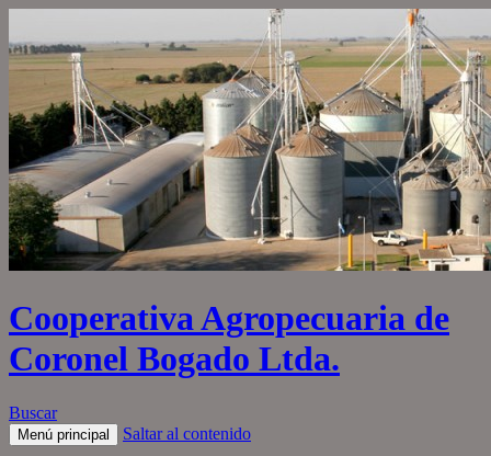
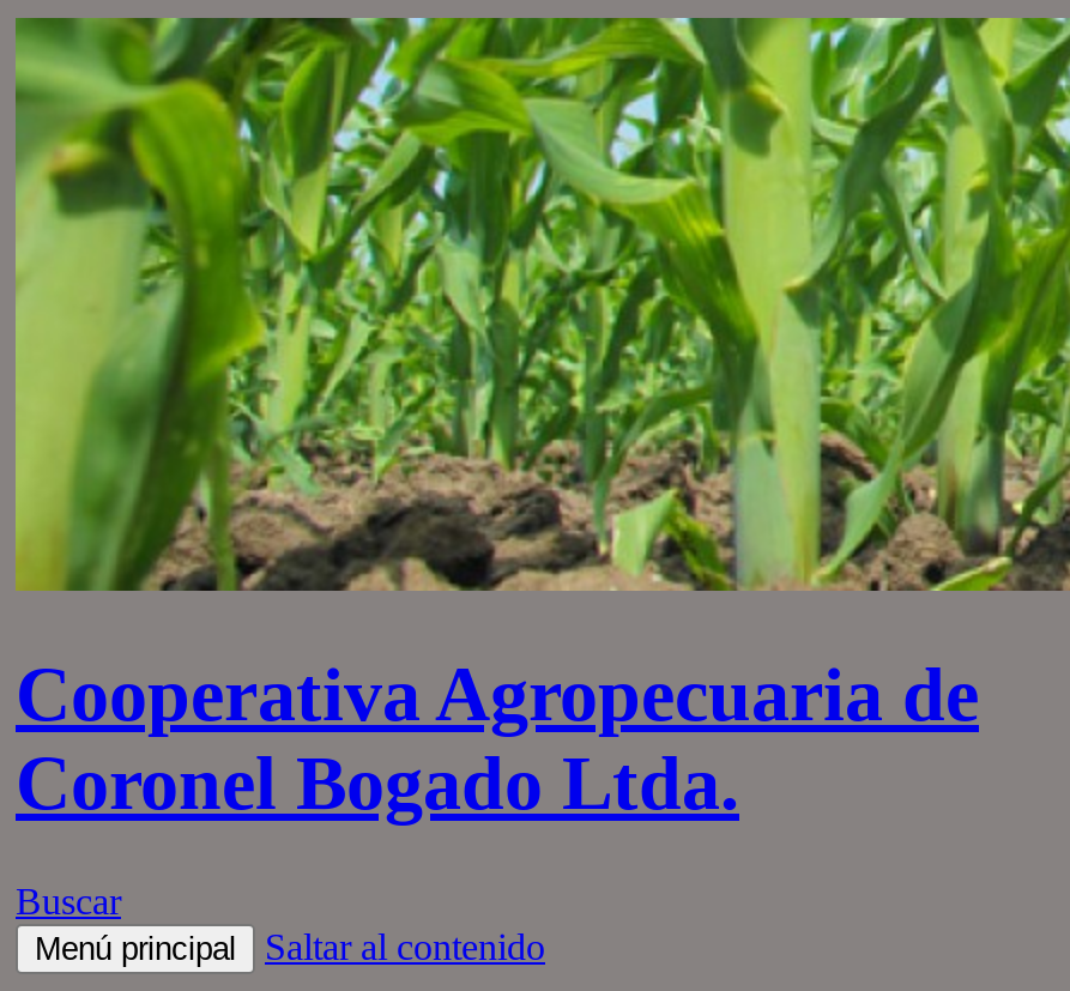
[8,8,488,272] [image] -> [13,16,1063,593] [image]

